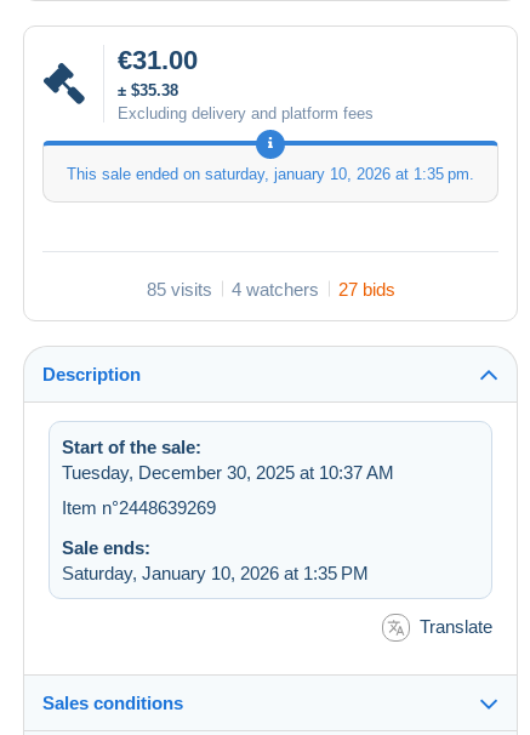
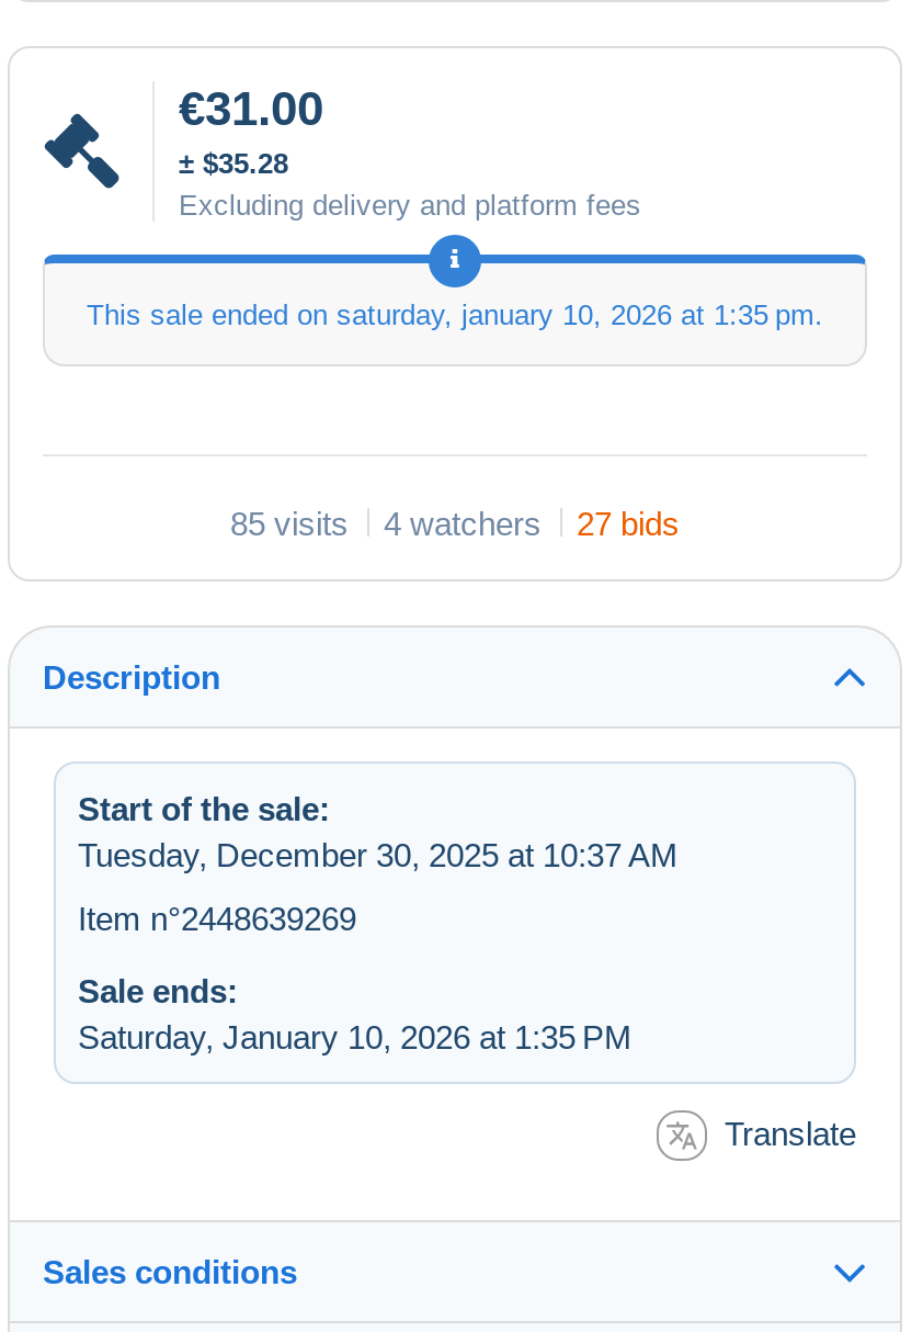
[118,81,178,99] ± $35.38 -> [179,147,288,180] ± $35.28

